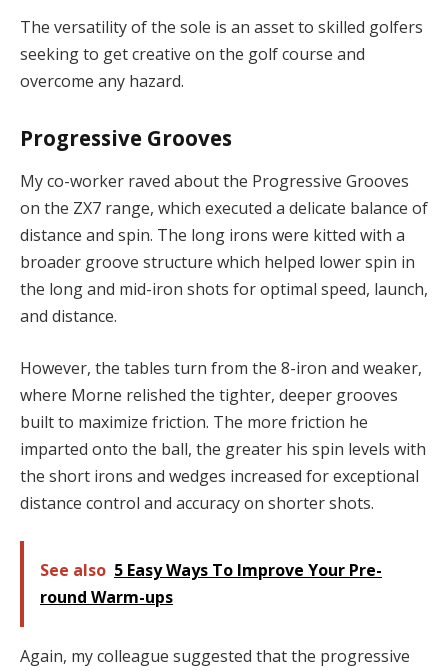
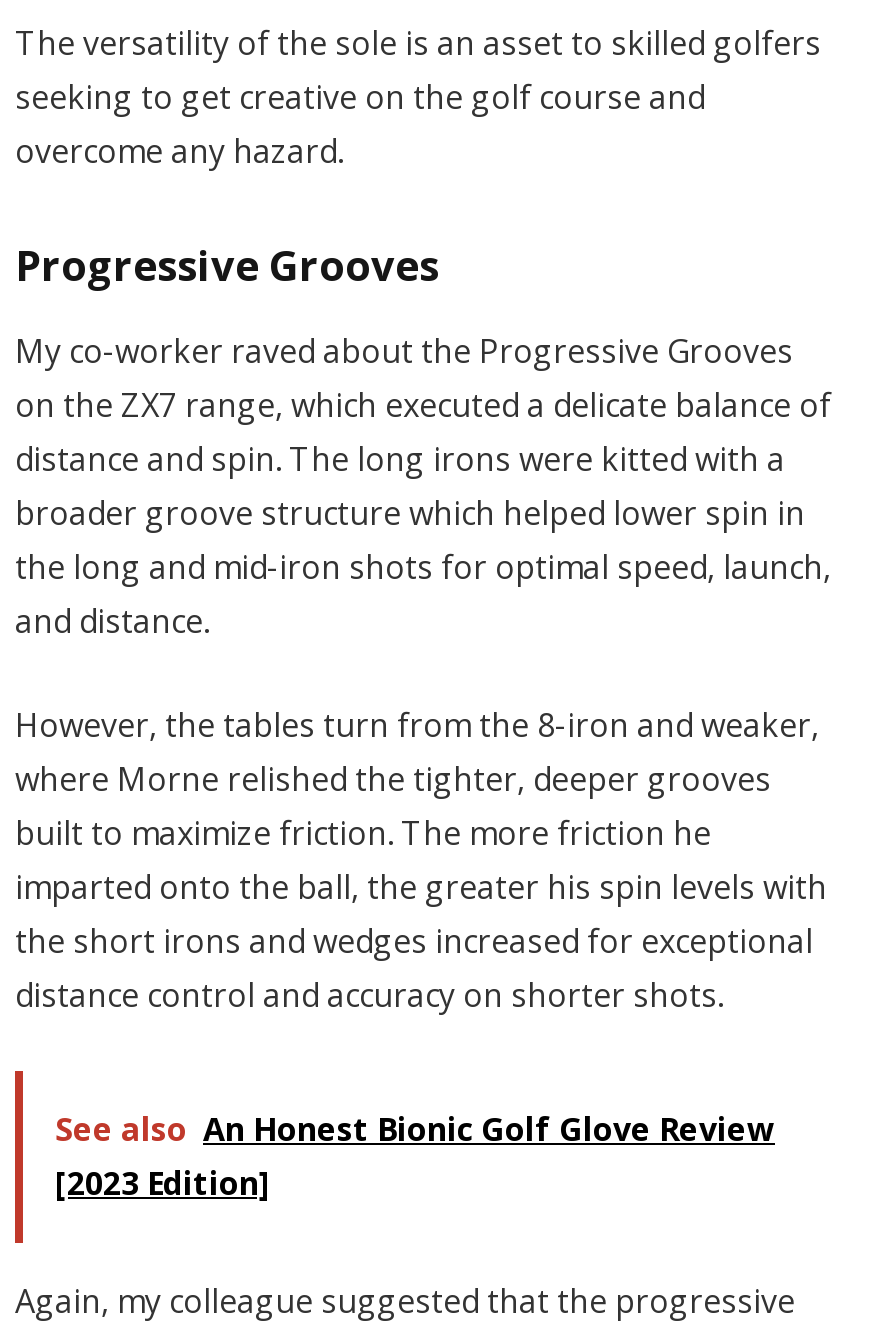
[40,559,382,608] See also 5 Easy Ways To Improve Your Pre- | round Warm-ups -> [55,1108,775,1206] See also An Honest Bionic Golf Glove Review | [2023 Edition]

